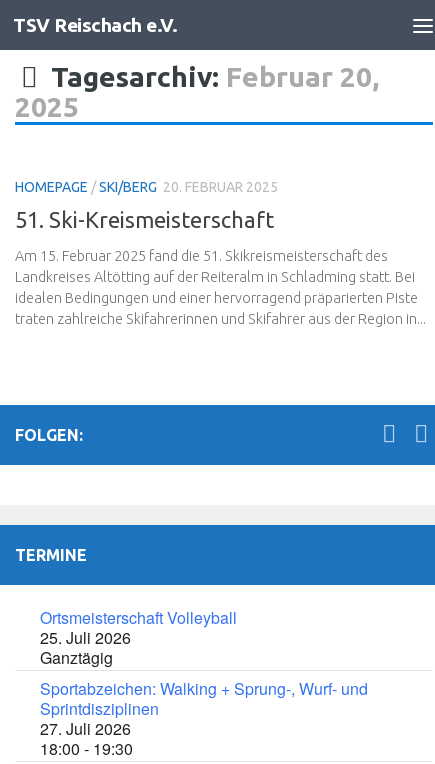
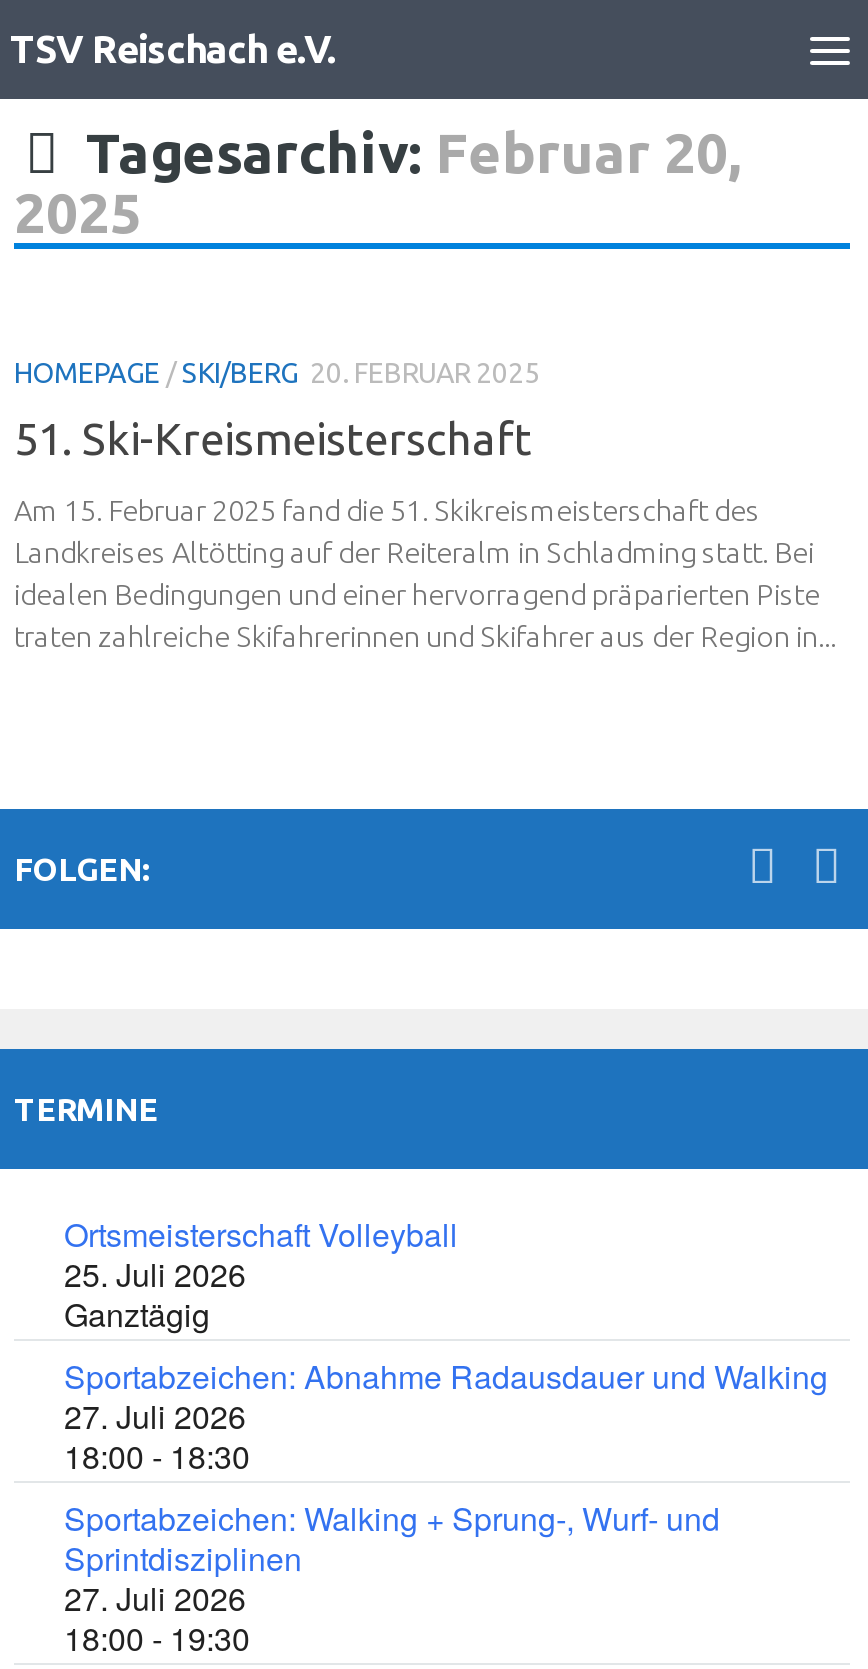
none -> [64,1353,828,1479] Sportabzeichen: Abnahme Radausdauer und Walking | 27. Juli 2026 | 18:00 - 18:30

